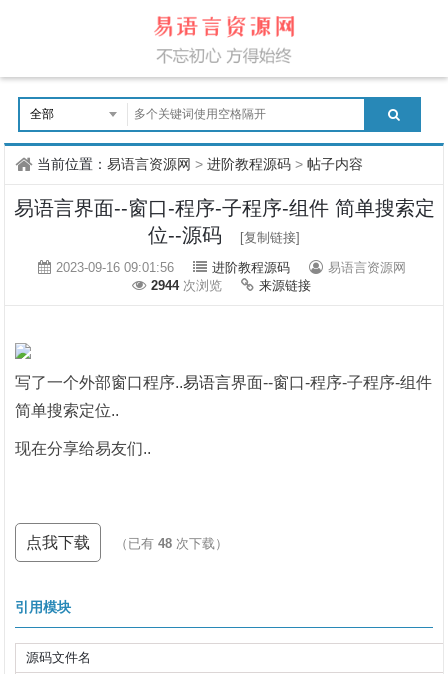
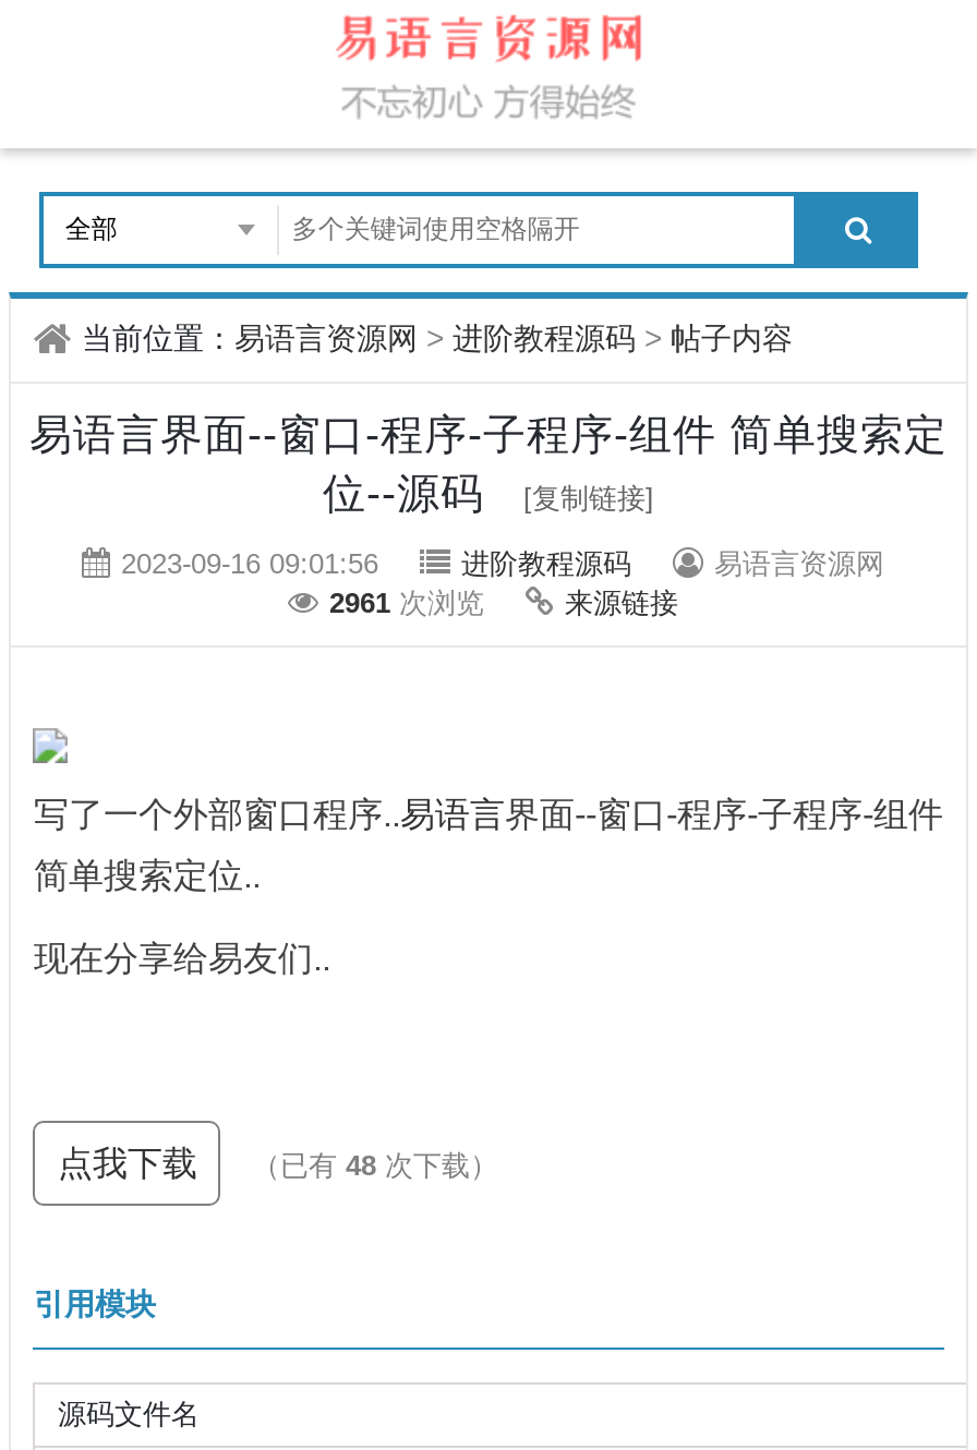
[151,278,222,293] 2944 次浏览 -> [329,587,484,619] 2961 次浏览

